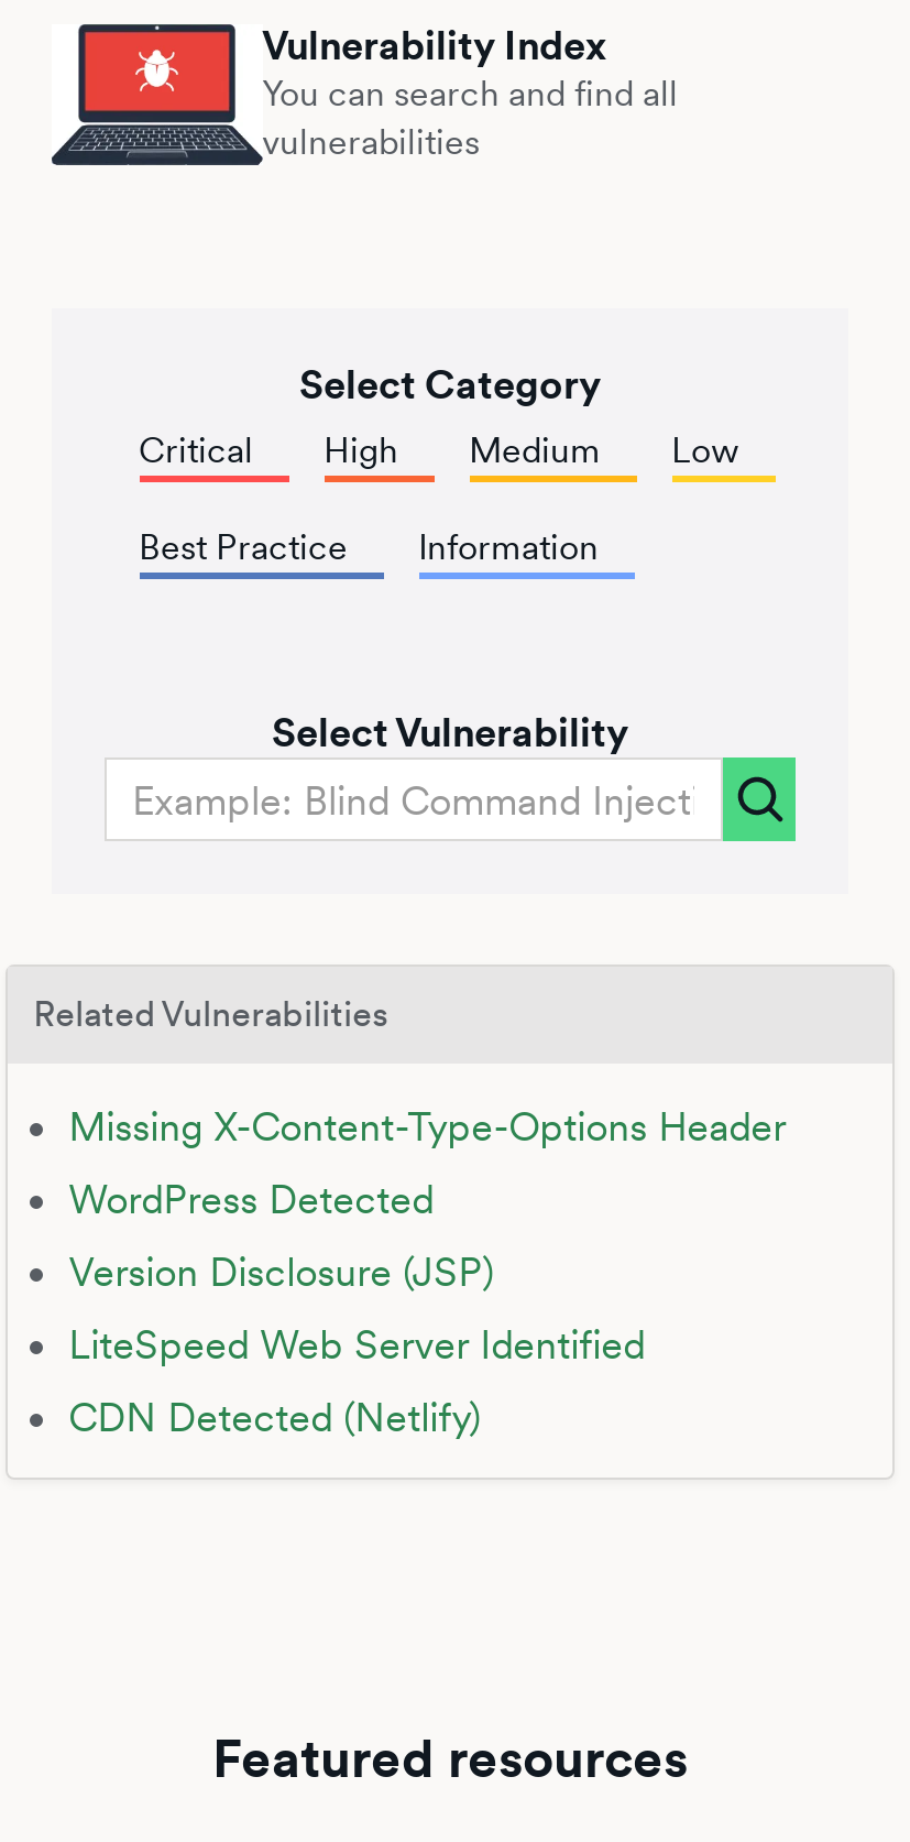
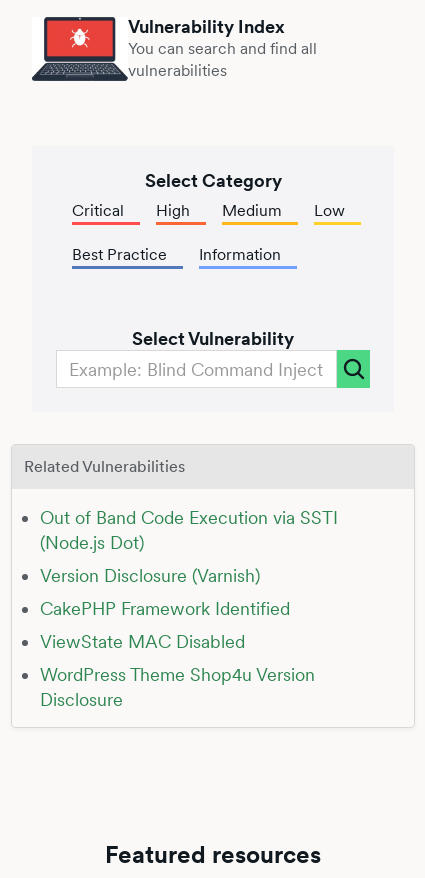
[68,1102,786,1149] Missing X-Content-Type-Options Header -> [40,507,338,553] Out of Band Code Execution via SSTI | (Node.js Dot)
[68,1175,434,1221] WordPress Detected -> [40,565,260,586] Version Disclosure (Varnish)
[68,1248,493,1294] Version Disclosure (JSP) -> [40,598,290,619] CakePHP Framework Identified
[68,1320,645,1367] LiteSpeed Web Server Identified -> [40,631,245,652] ViewState MAC Disabled
[68,1393,480,1439] CDN Detected (Netlify) -> [40,664,315,710] WordPress Theme Shop4u Version | Disclosure

